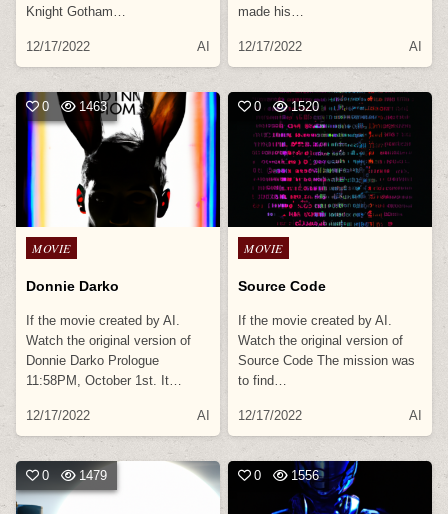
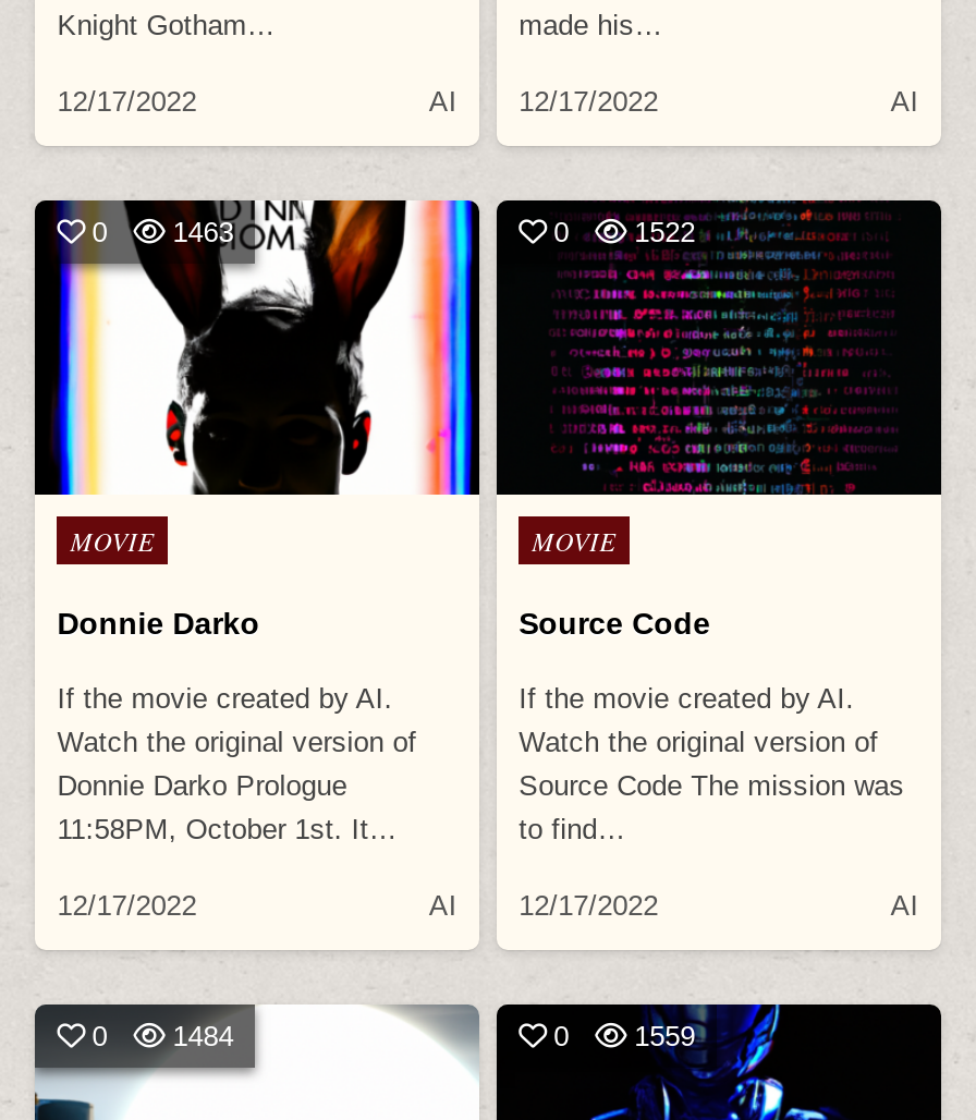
[254,98,319,113] 0 1520 -> [554,215,695,247] 0 1522
[42,468,107,483] 0 1479 -> [92,1020,234,1053] 0 1484
[254,468,319,483] 0 1556 -> [554,1020,695,1053] 0 1559

